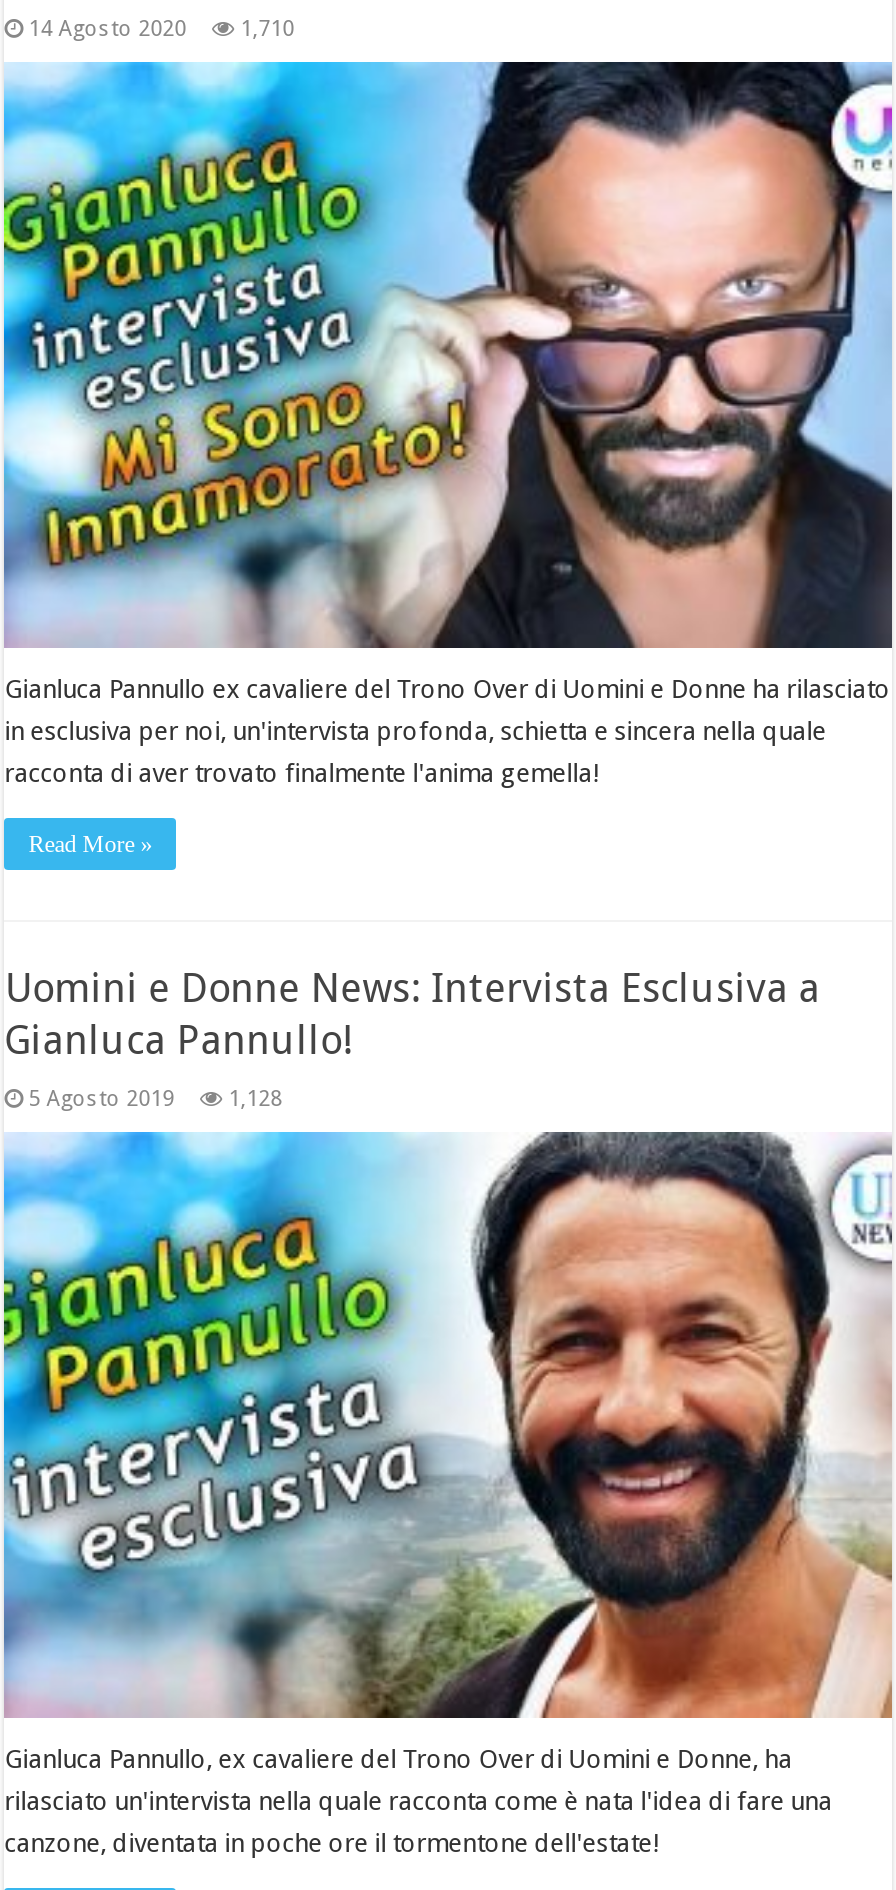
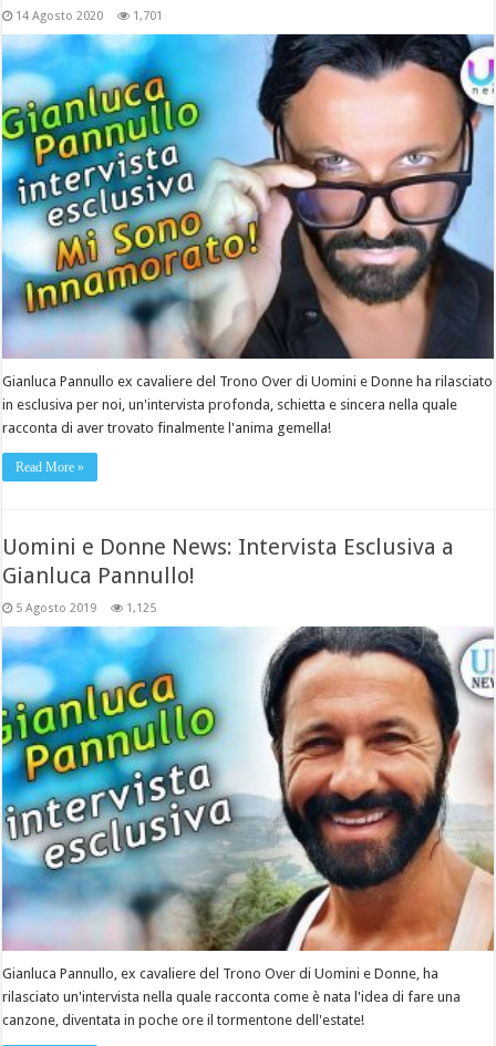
[240,16,294,42] 1,710 -> [133,9,163,23] 1,701
[228,1086,282,1112] 1,128 -> [126,601,156,615] 1,125

